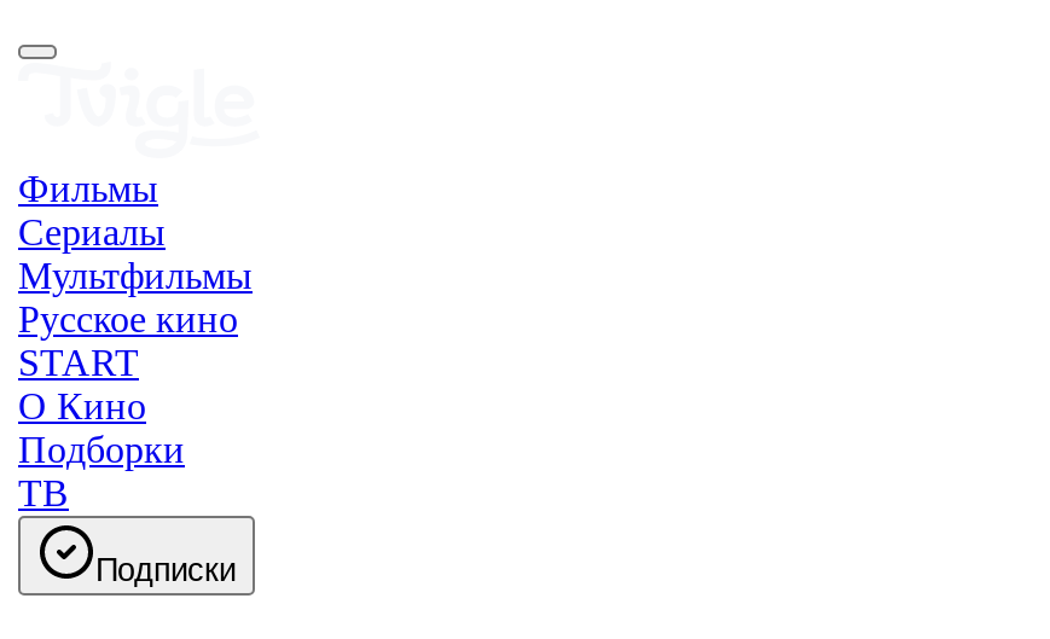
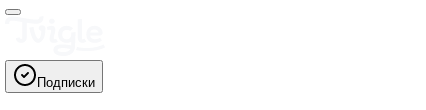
[18,168,253,513] Фильмы | Сериалы | Мультфильмы | Русское кино | START | О Кино | Подборки | ТВ -> none

